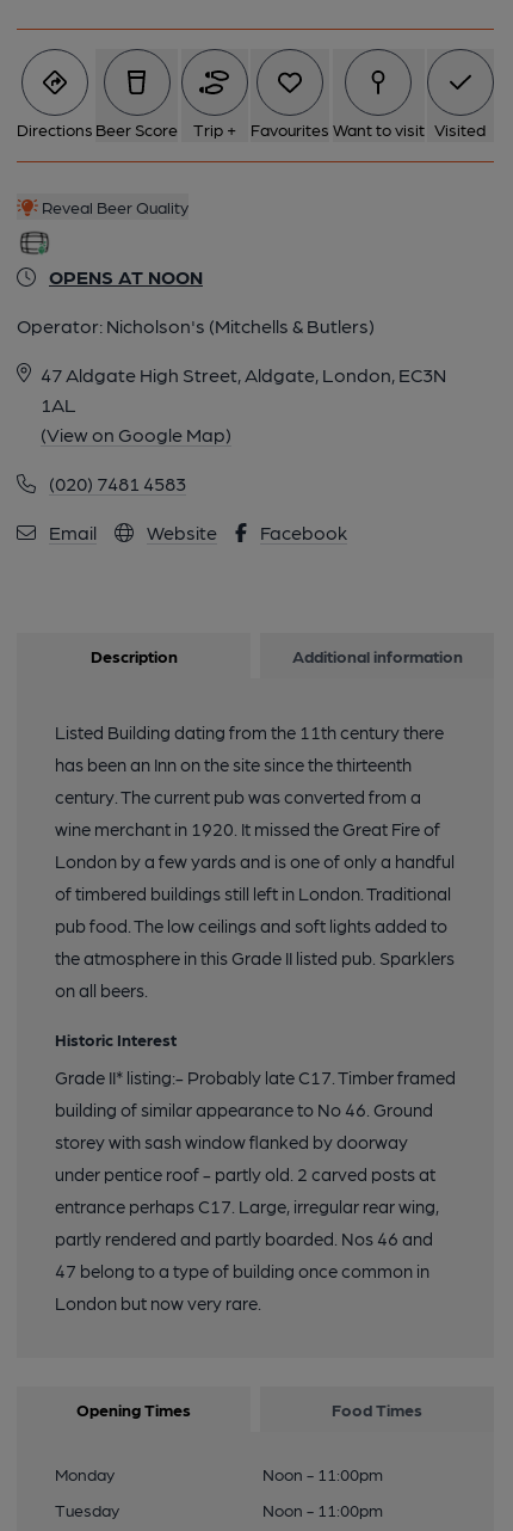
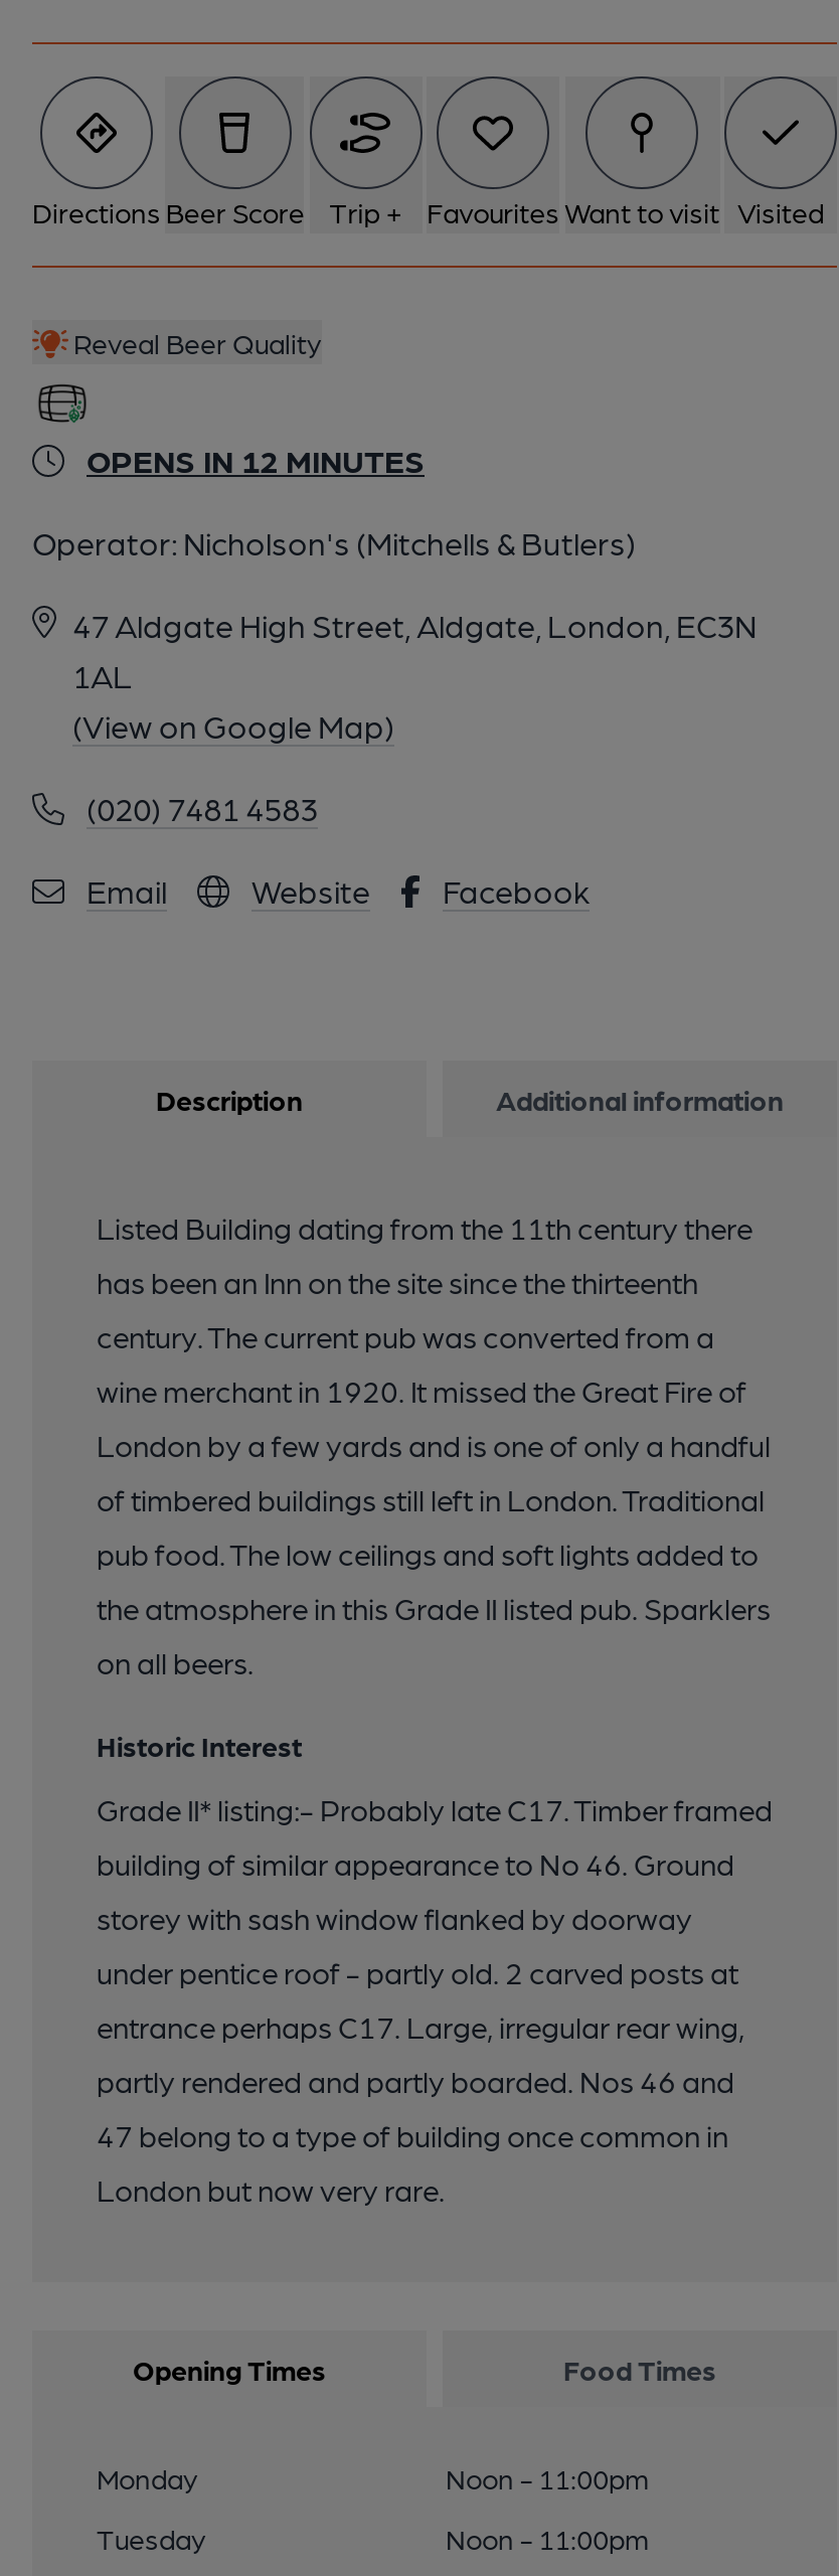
[49,265,203,288] OPENS AT NOON -> [87,441,425,479] OPENS IN 12 MINUTES

